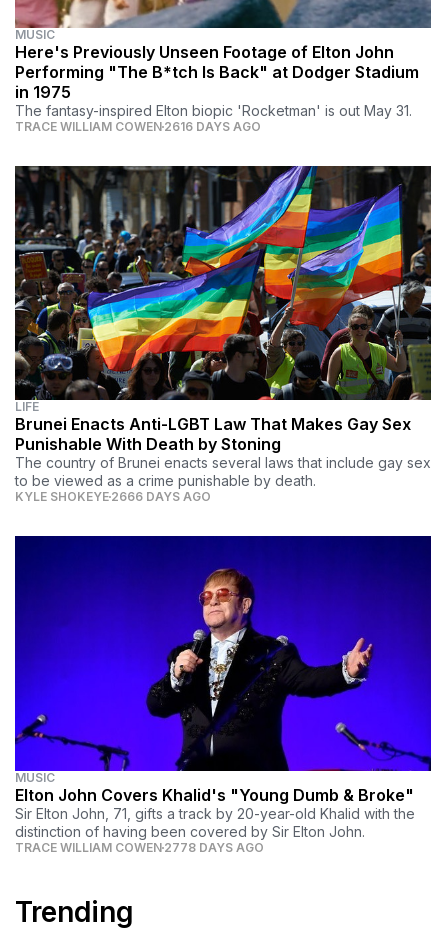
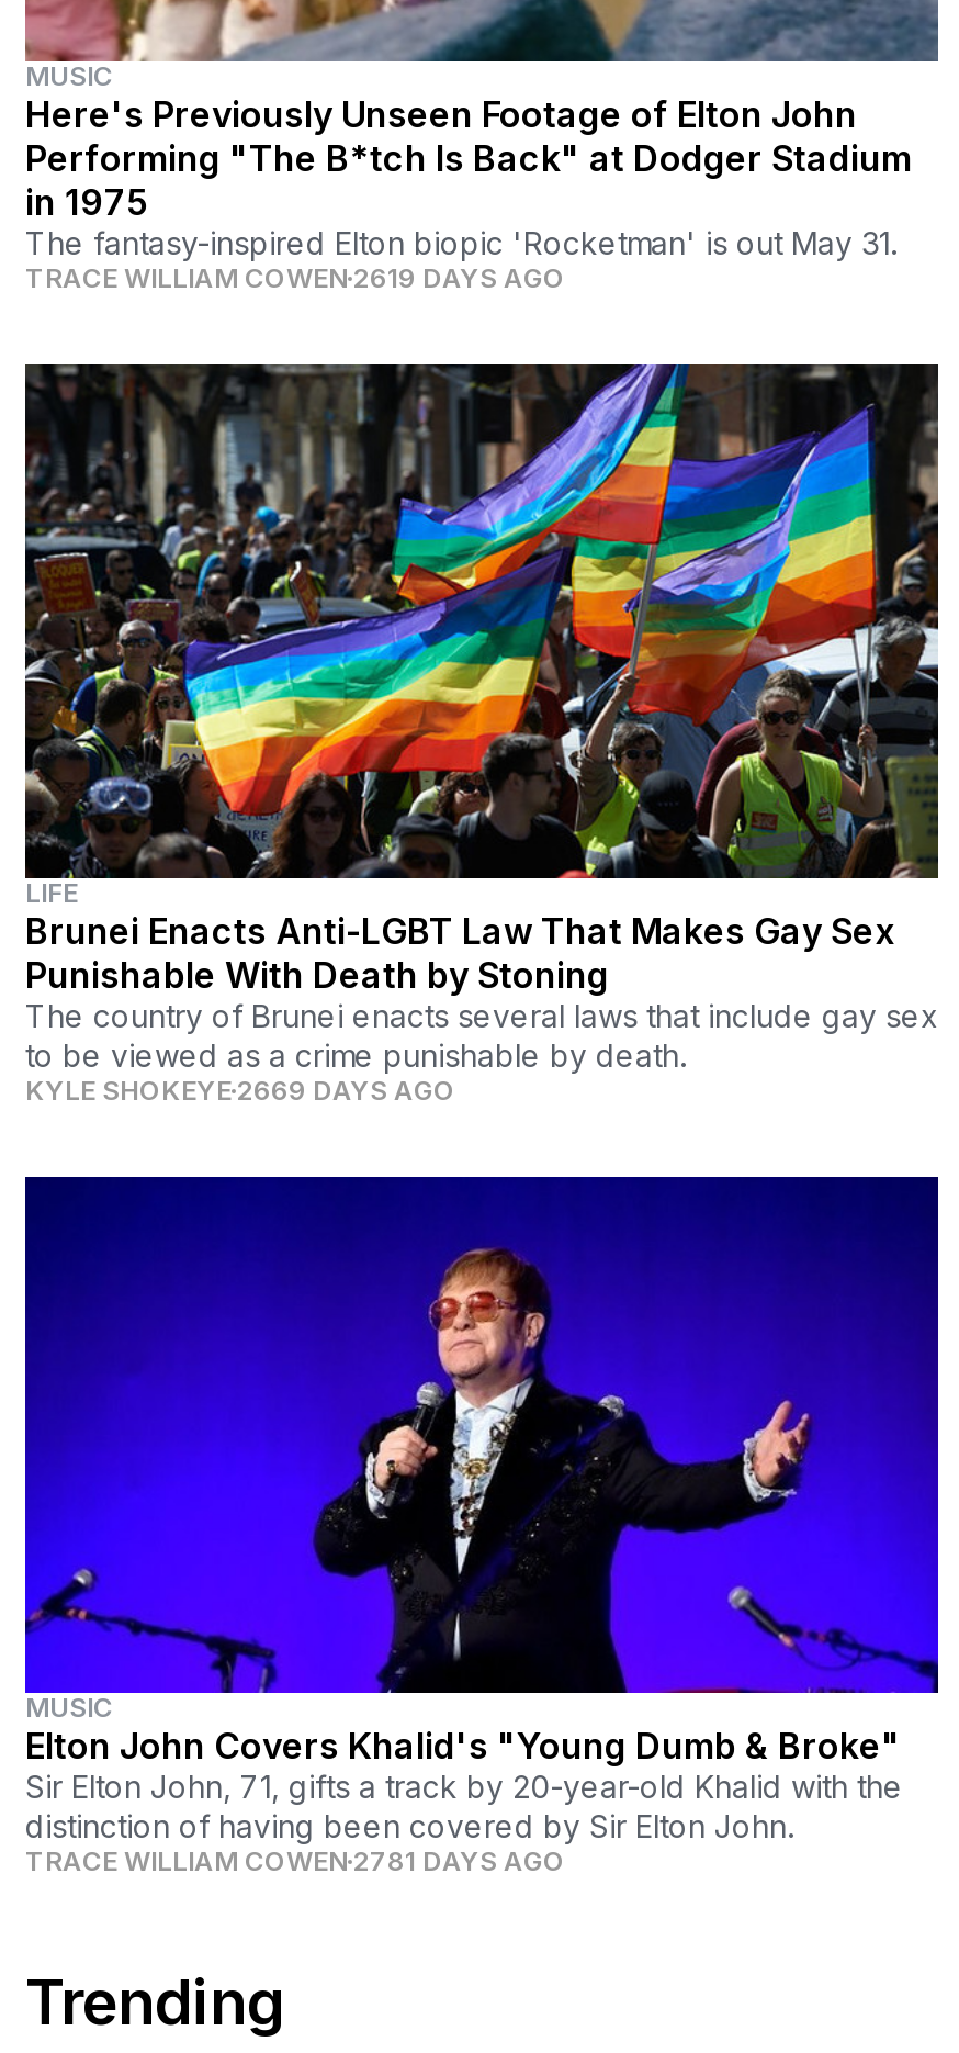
[15,119,261,134] TRACE WILLIAM COWEN 2616 DAYS AGO -> [25,261,565,294] TRACE WILLIAM COWEN 2619 DAYS AGO
[15,489,211,504] KYLE SHOKEYE 2666 DAYS AGO -> [25,1074,455,1107] KYLE SHOKEYE 2669 DAYS AGO
[15,840,264,855] TRACE WILLIAM COWEN 2778 DAYS AGO -> [25,1844,565,1876] TRACE WILLIAM COWEN 2781 DAYS AGO

